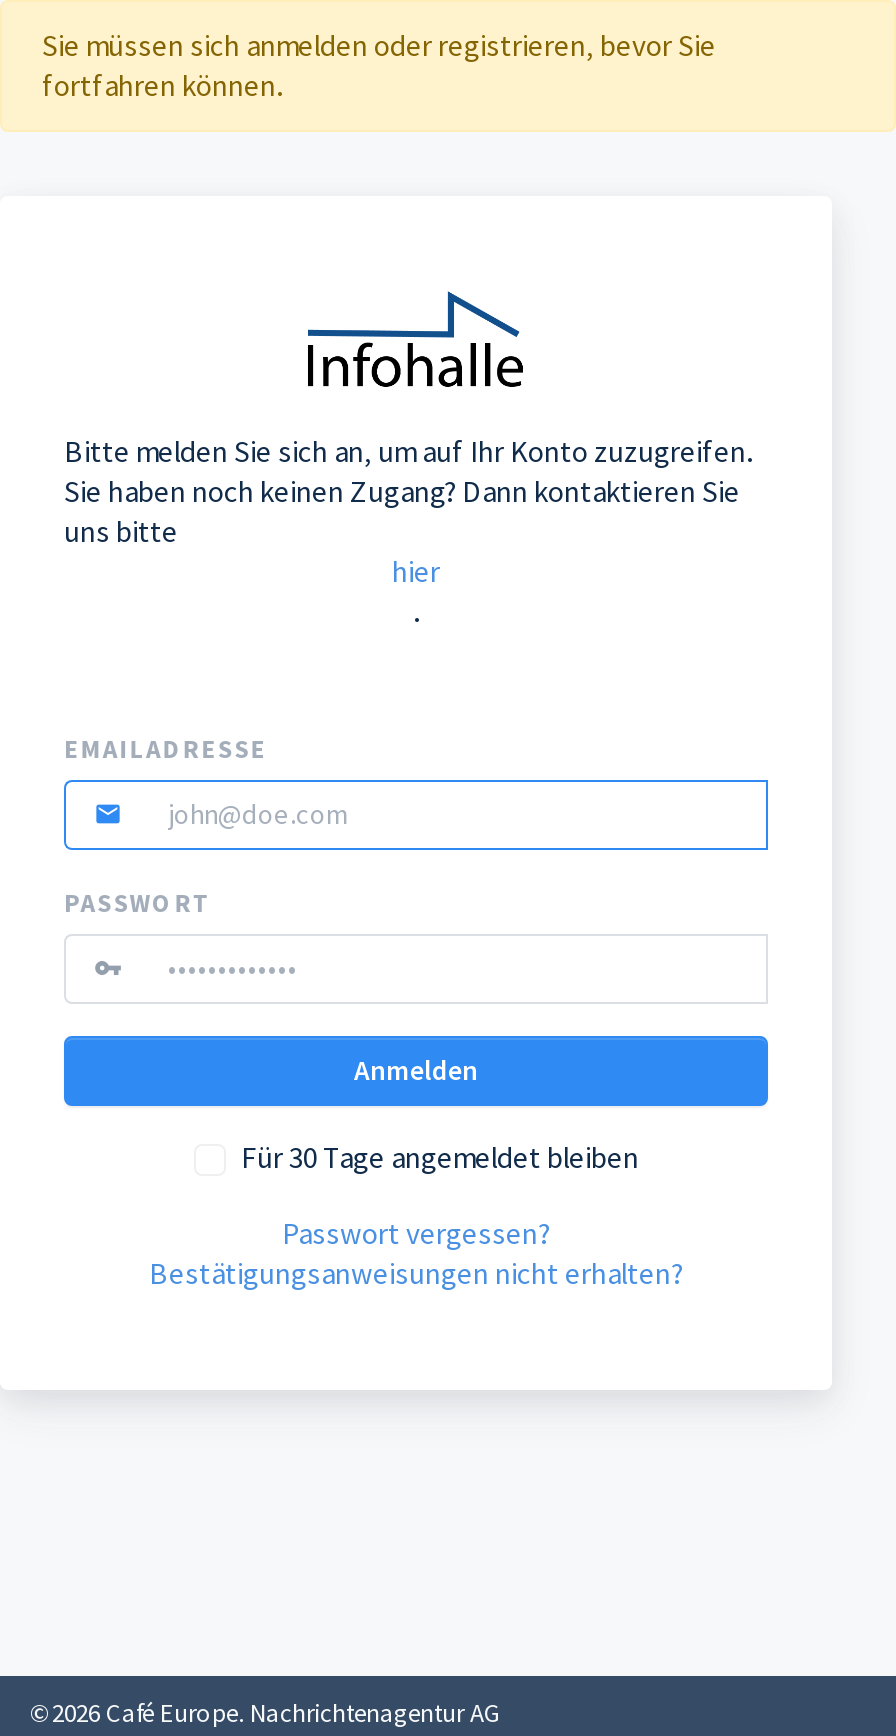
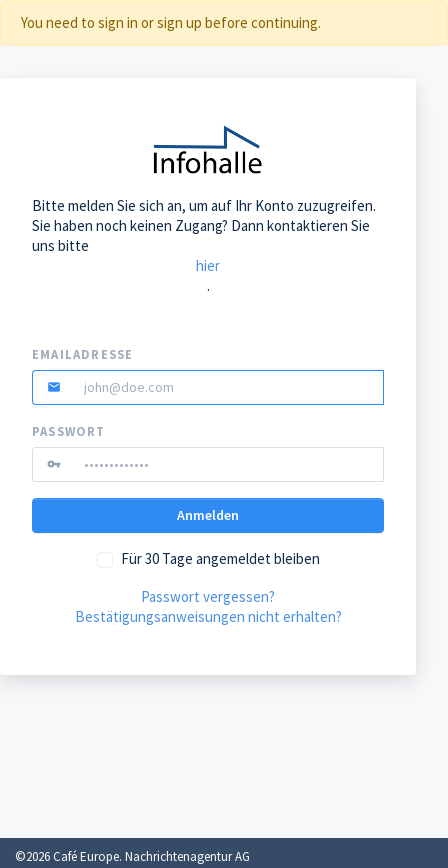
[42,26,716,104] Sie müssen sich anmelden oder registrieren, bevor Sie | fortfahren können. -> [21,13,321,32] You need to sign in or sign up before continuing.
moved [64,432,752,1293] -> [32,196,376,626]: Bitte melden Sie sich an, um auf Ihr Konto zuzugreifen. | Sie haben noch keinen Zugang? Dann kontaktieren Sie | uns bitte | ... | Passwort vergessen? | Bestätigungsanweisungen nicht erhalten?

